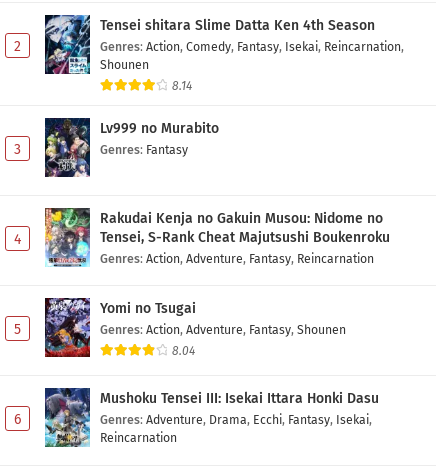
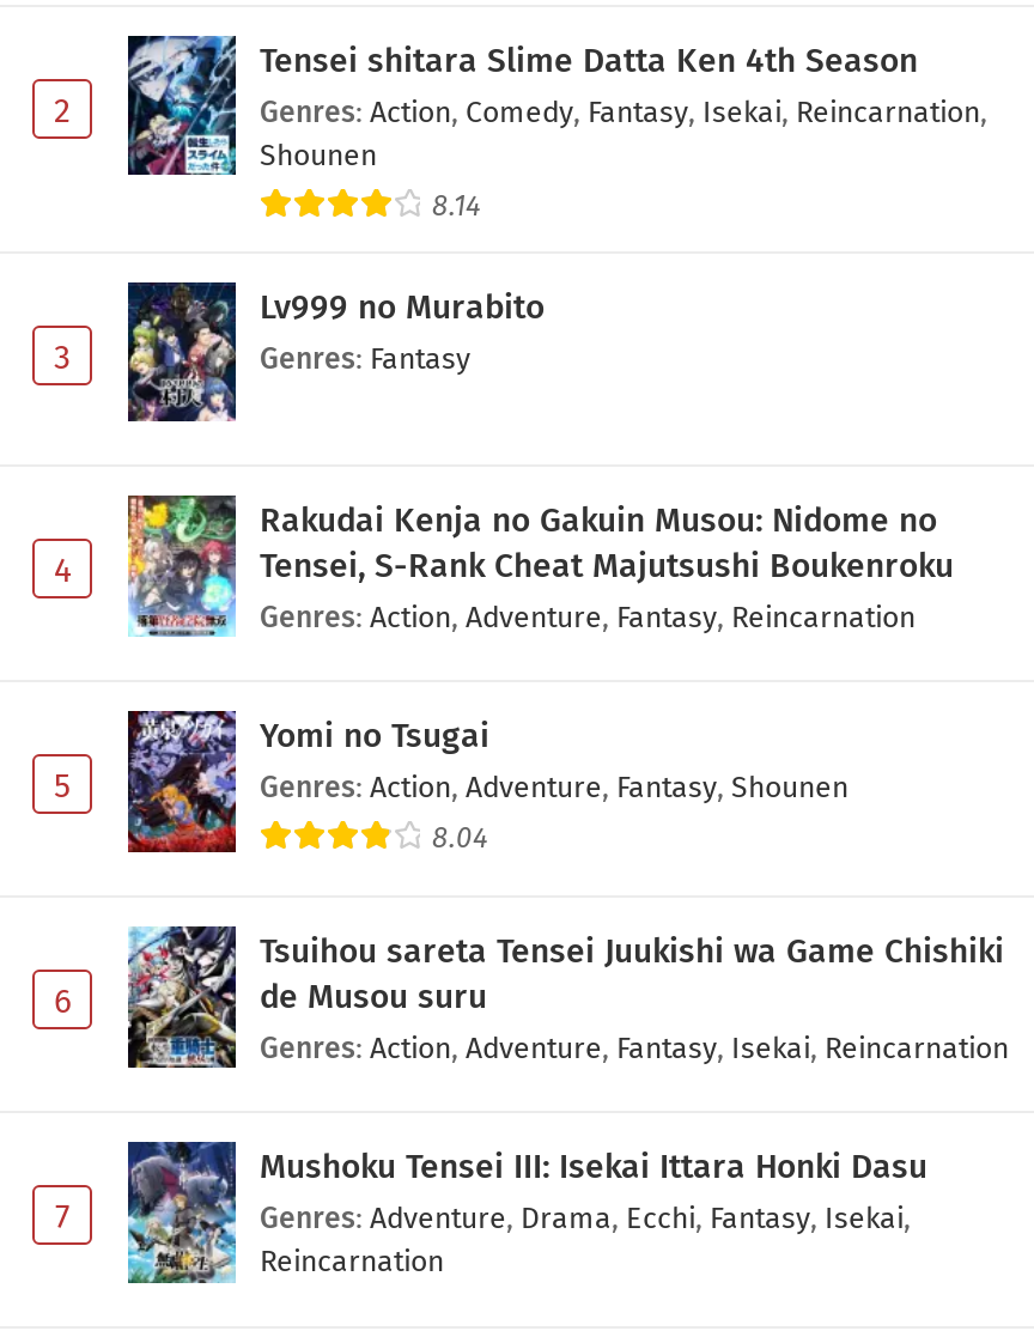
none -> [126,926,1009,1068] [image] | Tsuihou sareta Tensei Juukishi wa Game Chishiki | de Musou suru | Genres: Action, Adventure, Fantasy, Isekai, Reincarnation
none -> [55,1197,69,1238] 7

